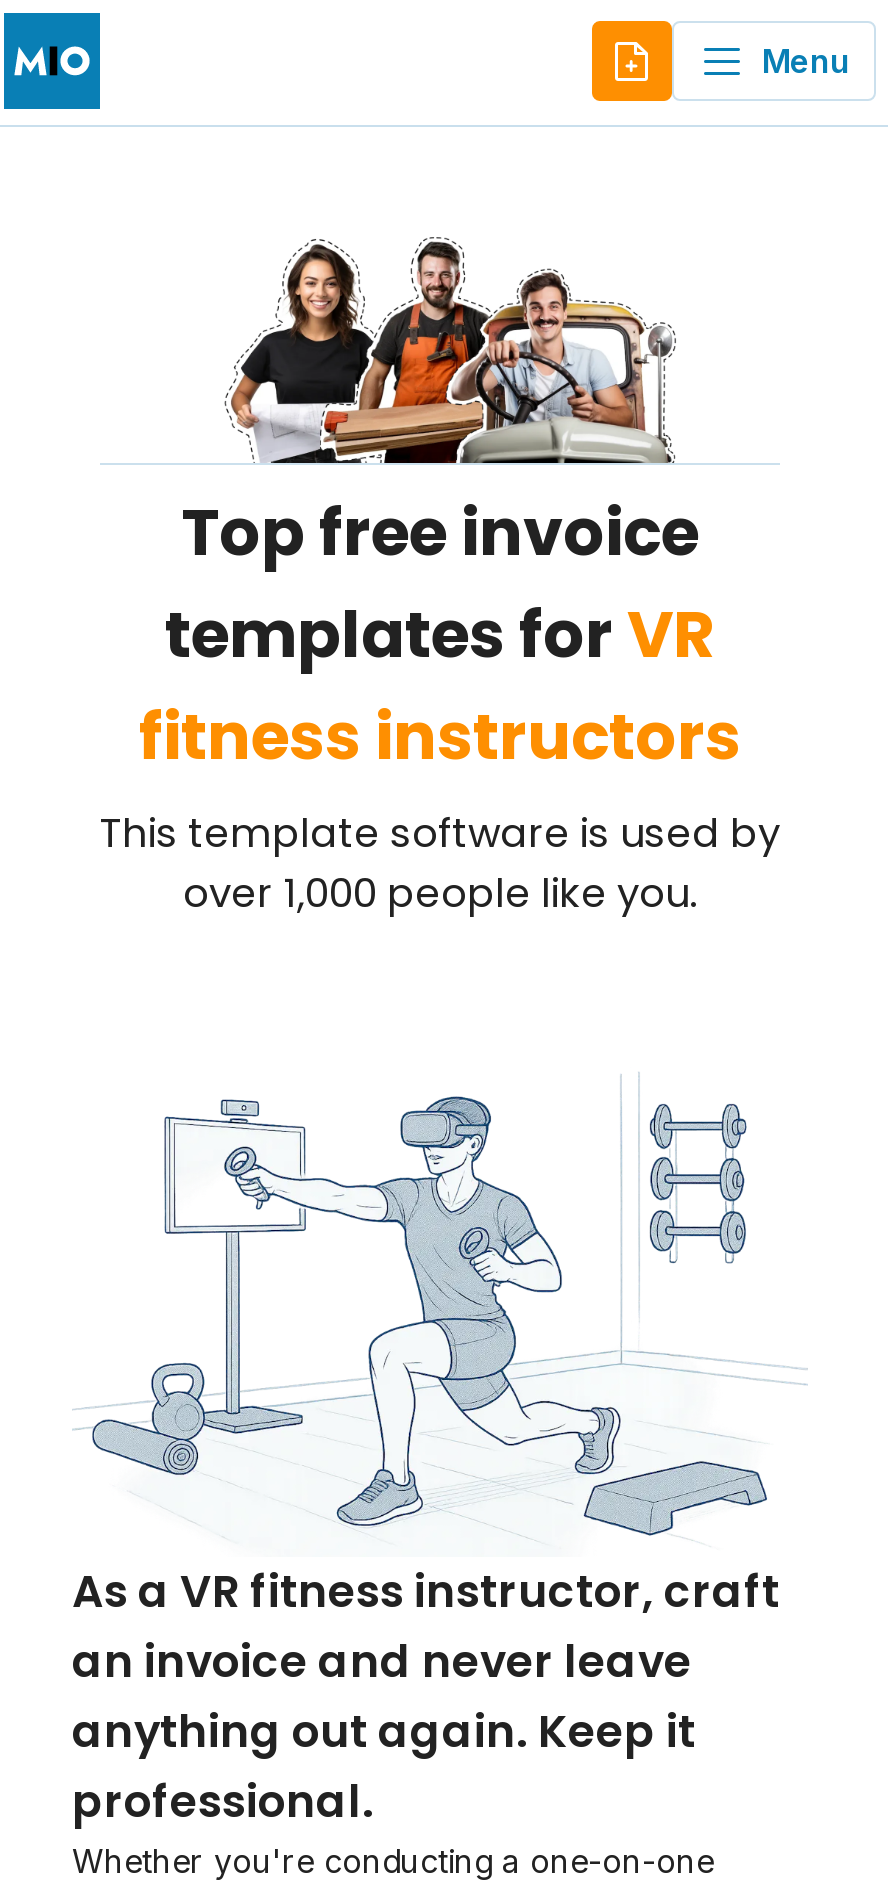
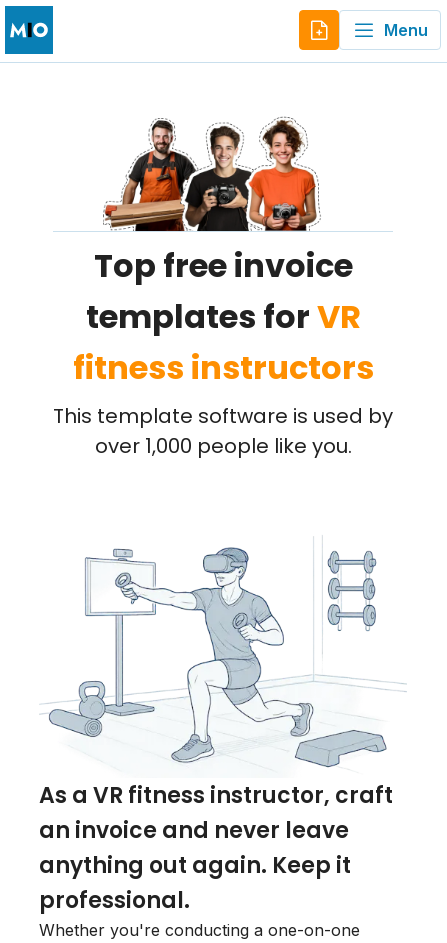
[202,237,676,465] [image] -> [102,117,340,232] [image]

